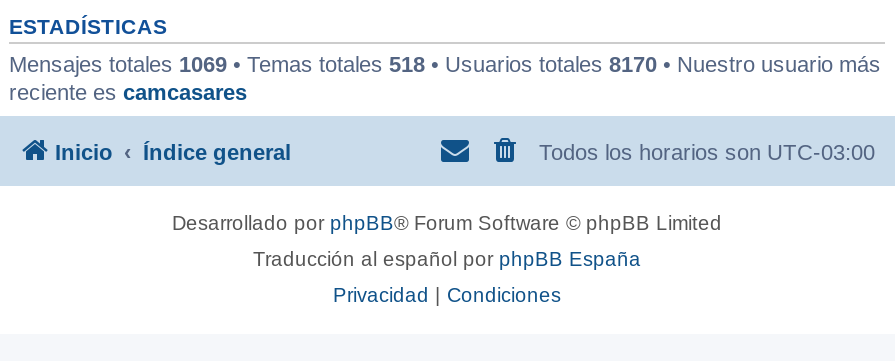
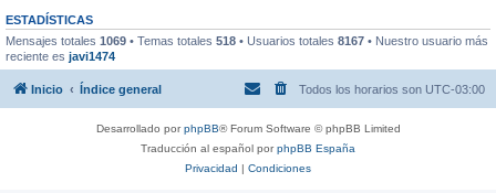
[9,51,881,75] Mensajes totales 1069 • Temas totales 518 • Usuarios totales 8170 • Nuestro usuario más -> [6,34,488,47] Mensajes totales 1069 • Temas totales 518 • Usuarios totales 8167 • Nuestro usuario más
[9,79,247,103] reciente es camcasares -> [6,49,115,62] reciente es javi1474

